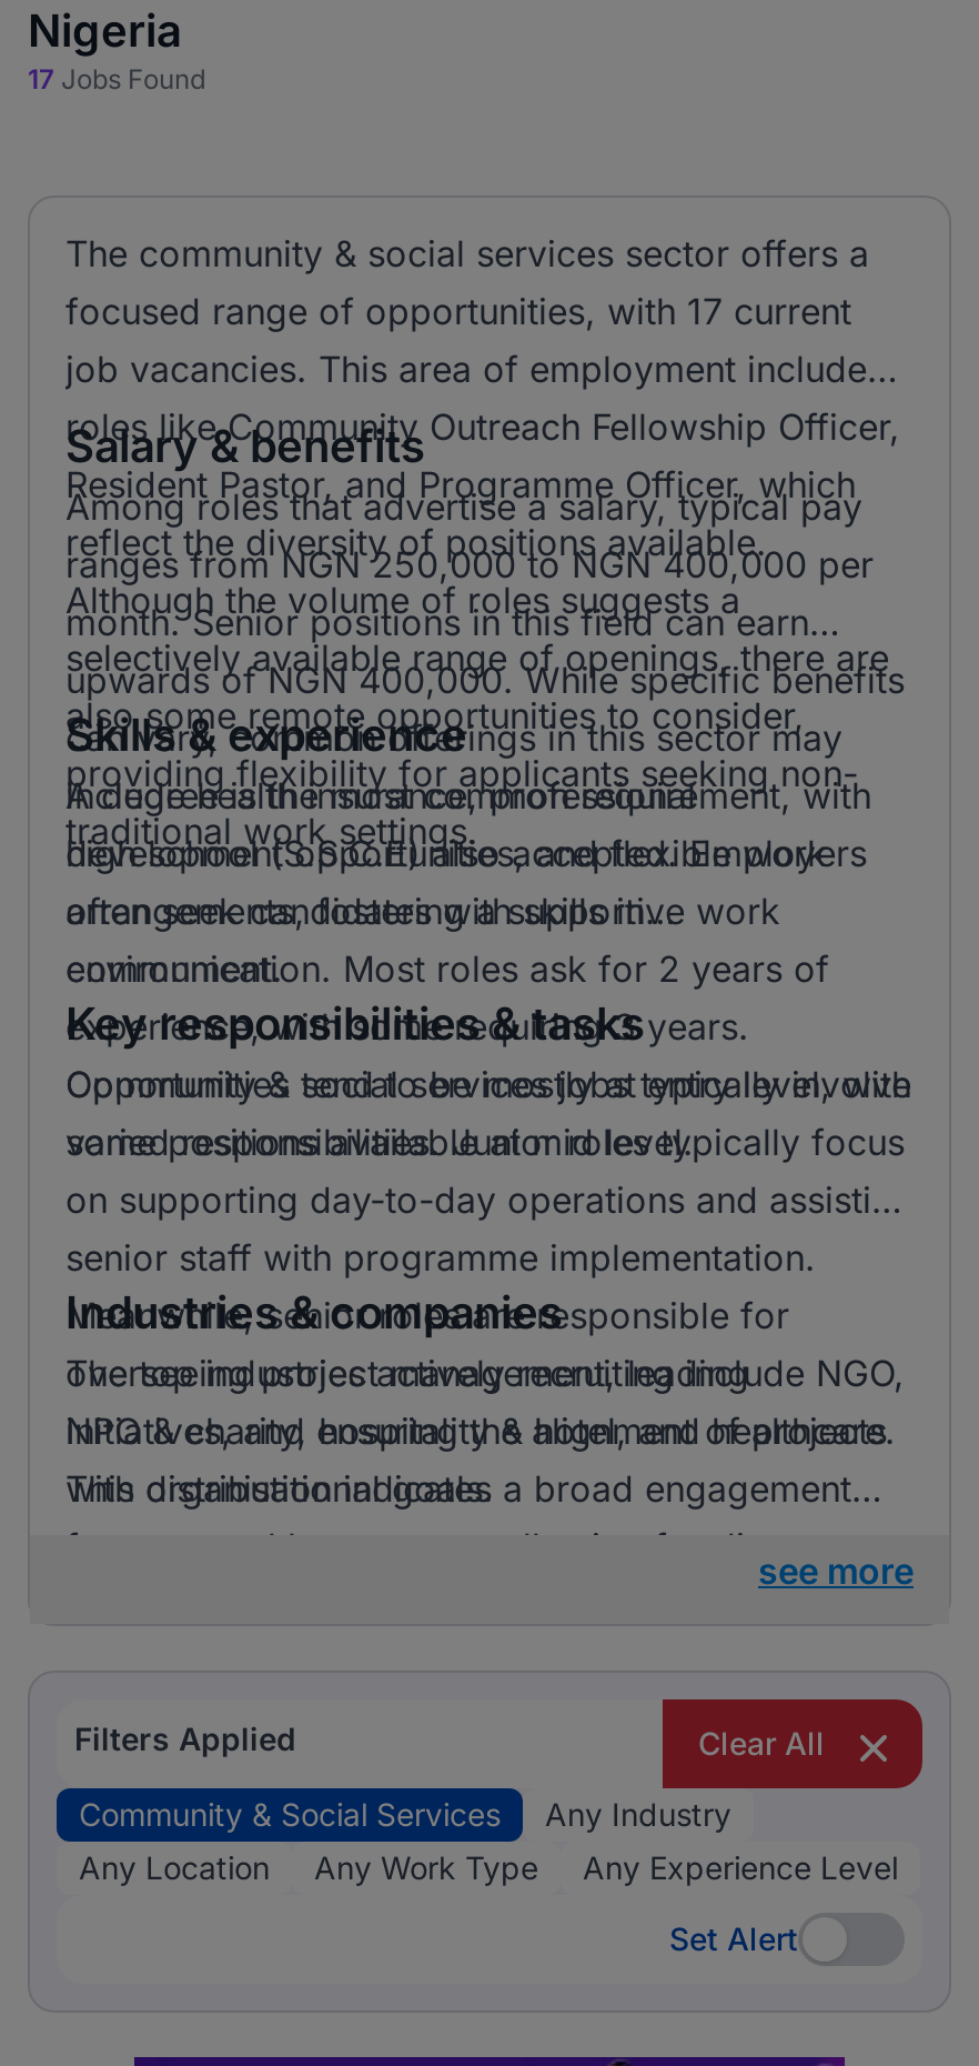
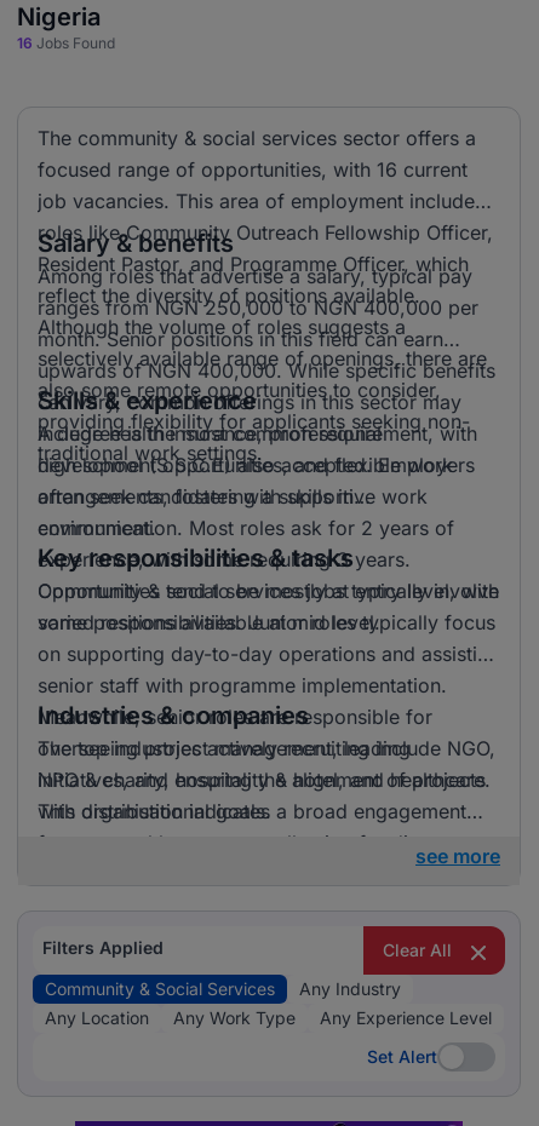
[28,62,205,96] 17 Jobs Found -> [17,34,115,52] 16 Jobs Found
[65,289,851,333] focused range of opportunities, with 17 current -> [38,157,468,182] focused range of opportunities, with 16 current

